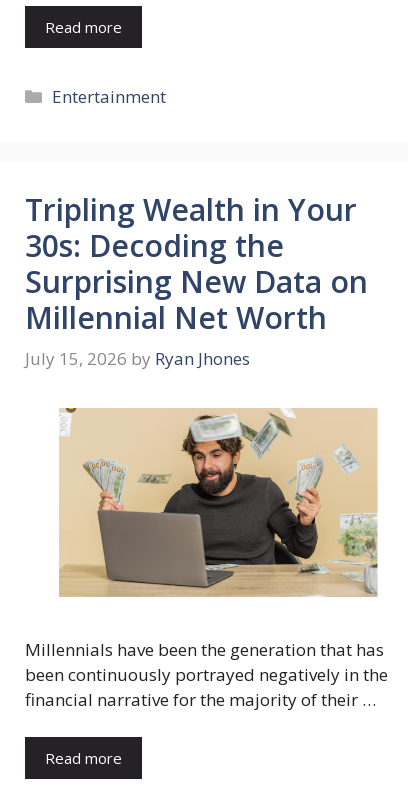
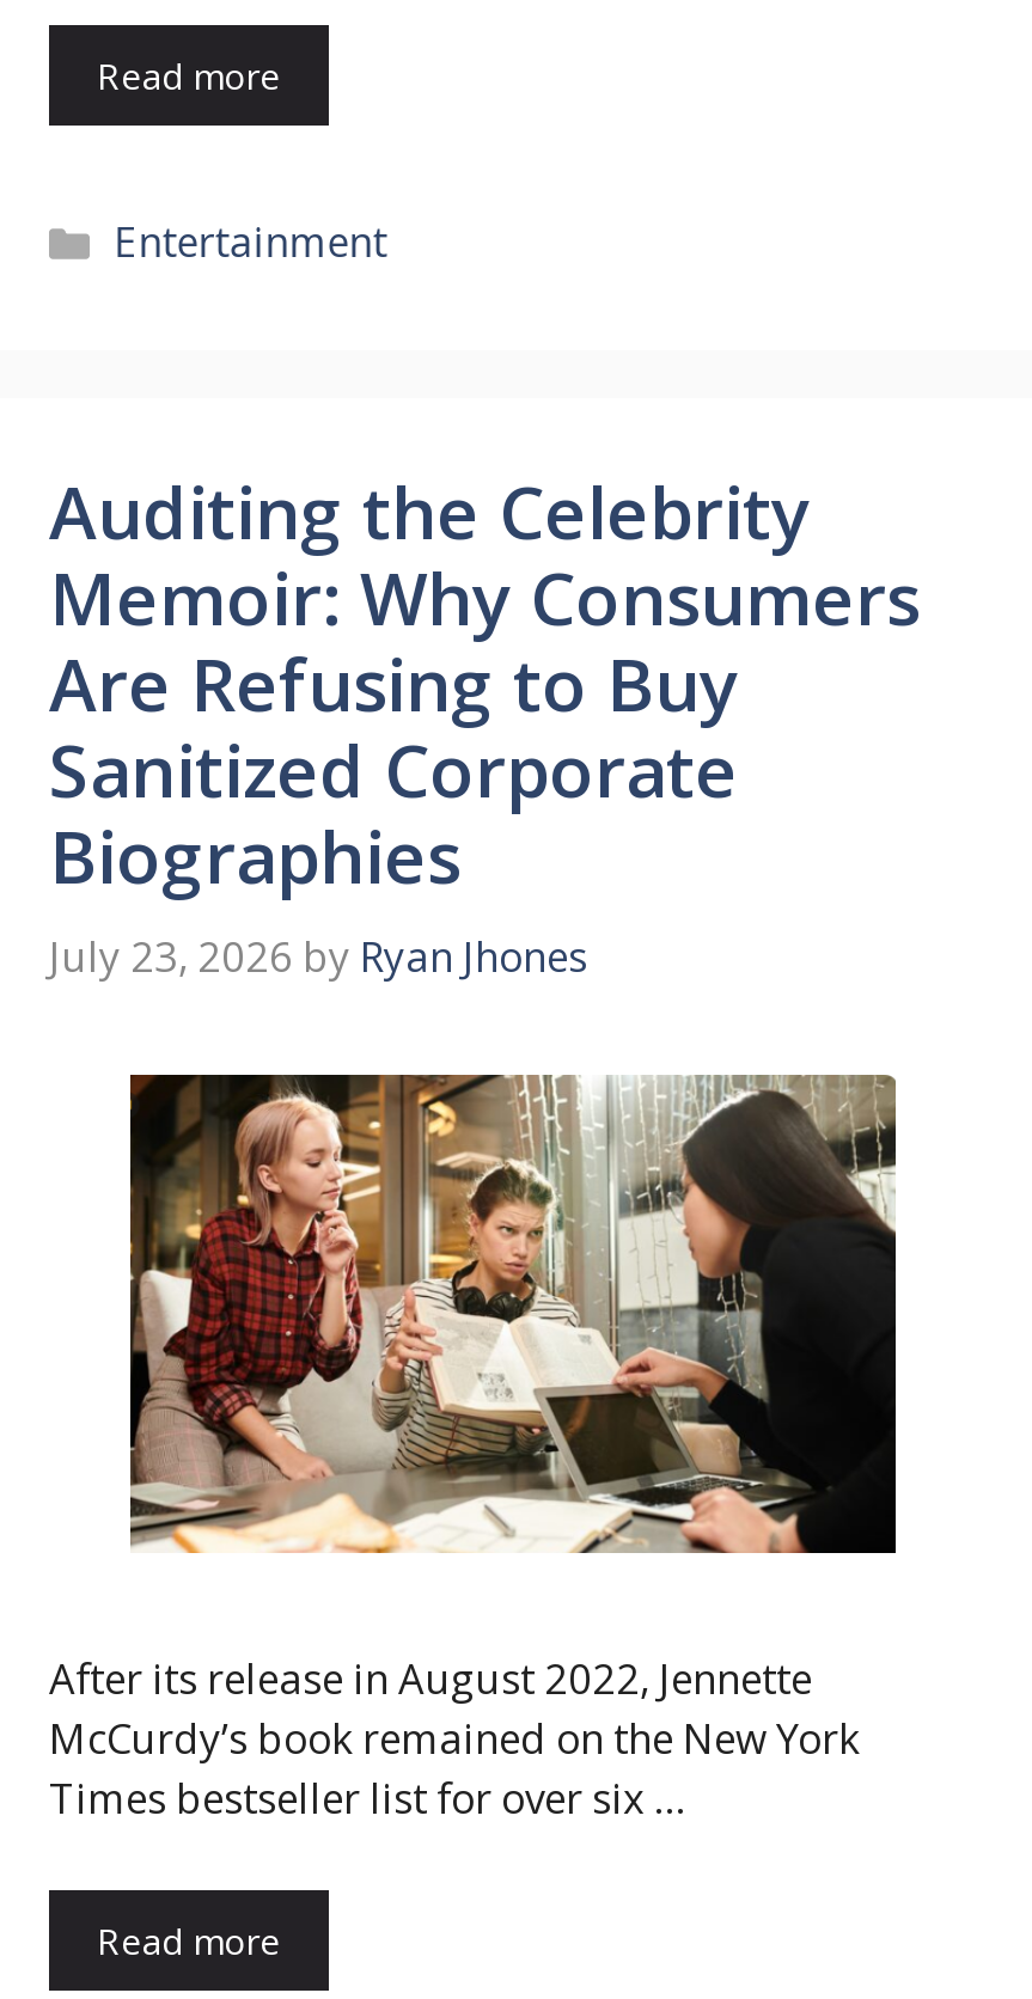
[25,188,368,370] Tripling Wealth in Your | 30s: Decoding the | Surprising New Data on | Millennial Net Worth | July 15, 2026 by Ryan Jhones -> [49,464,920,984] Auditing the Celebrity | Memoir: Why Consumers | Are Refusing to Buy | Sanitized Corporate | Biographies | July 23, 2026 by Ryan Jhones
[59,408,379,597] [image] -> [128,1072,898,1520] [image]
[25,638,388,711] Millennials have been the generation that has | been continuously portrayed negatively in the | financial narrative for the majority of their … -> [49,1651,860,1826] After its release in August 2022, Jennette | McCurdy’s book remained on the New York | Times bestseller list for over six …

